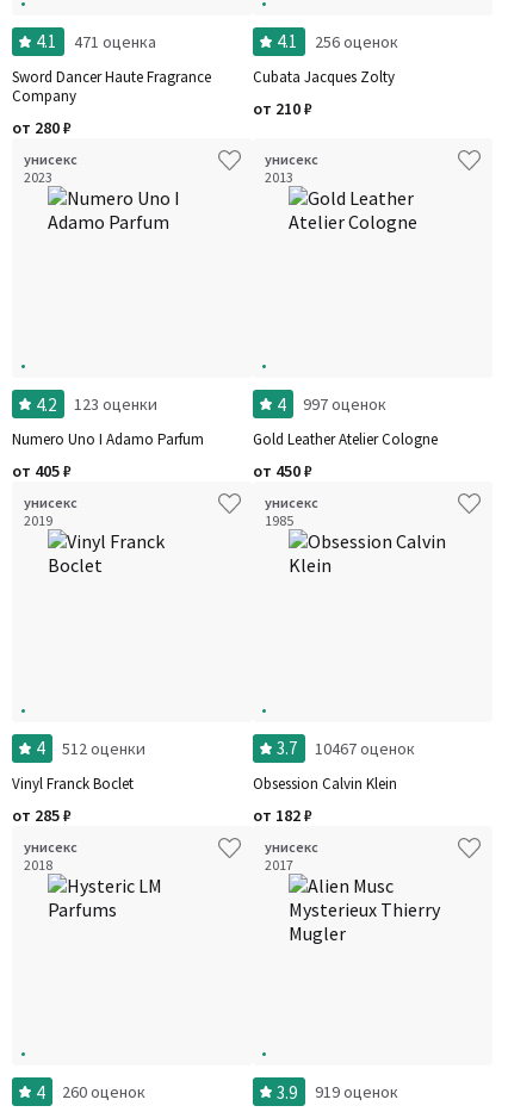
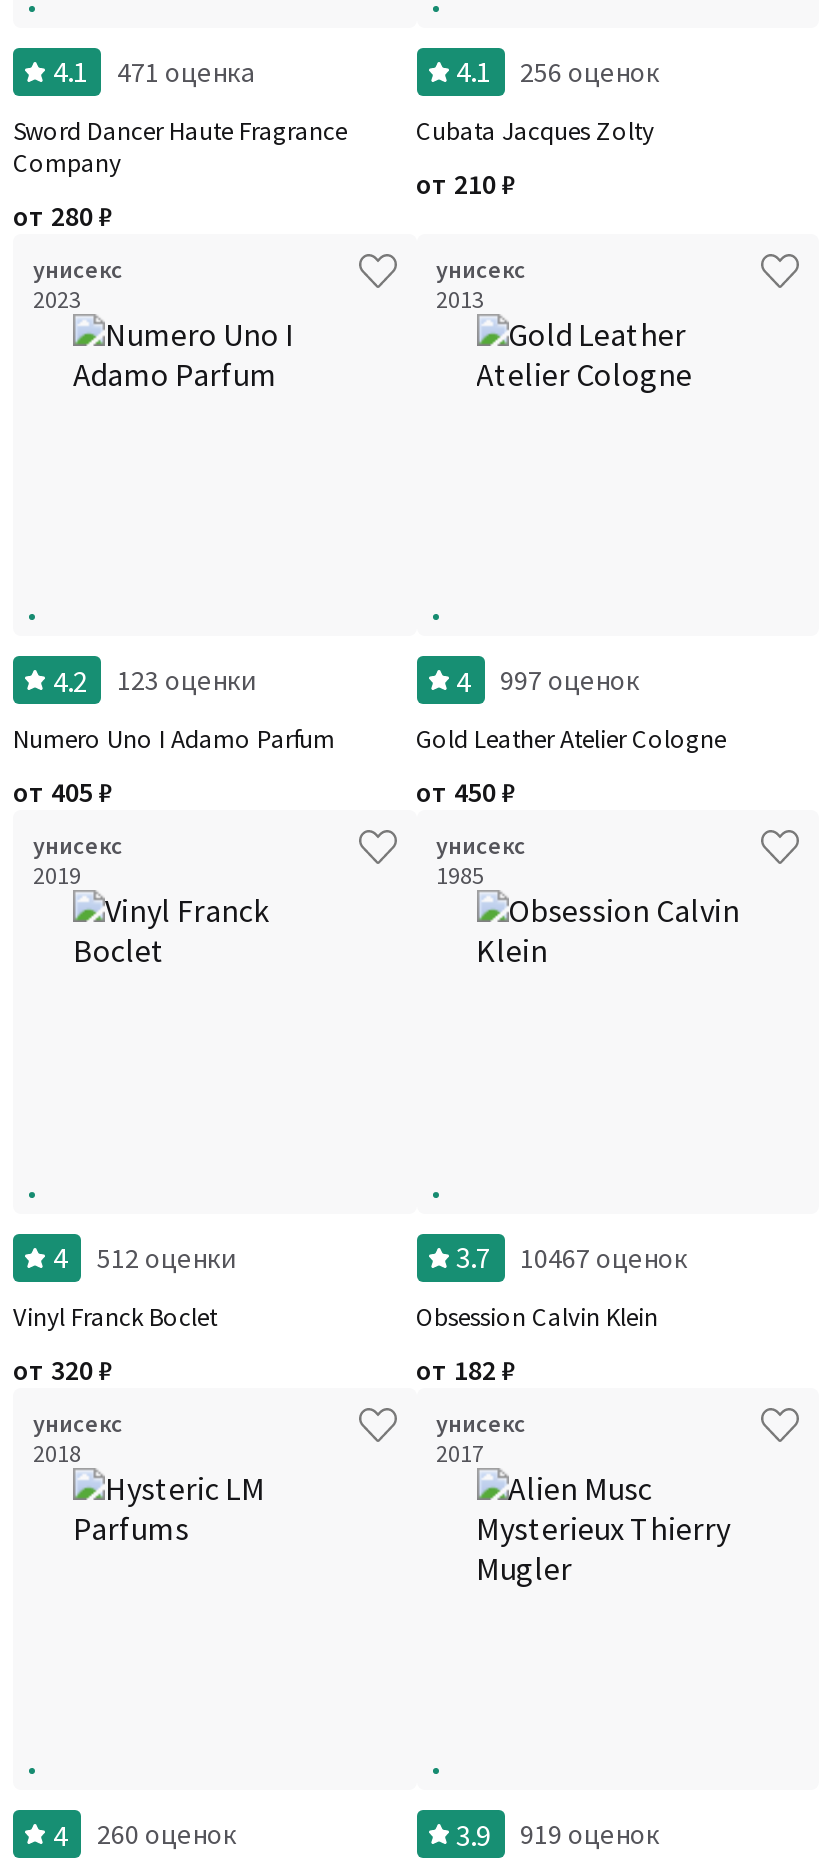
[12,804,72,825] от 285 ₽ -> [13,1351,113,1387] от 320 ₽

